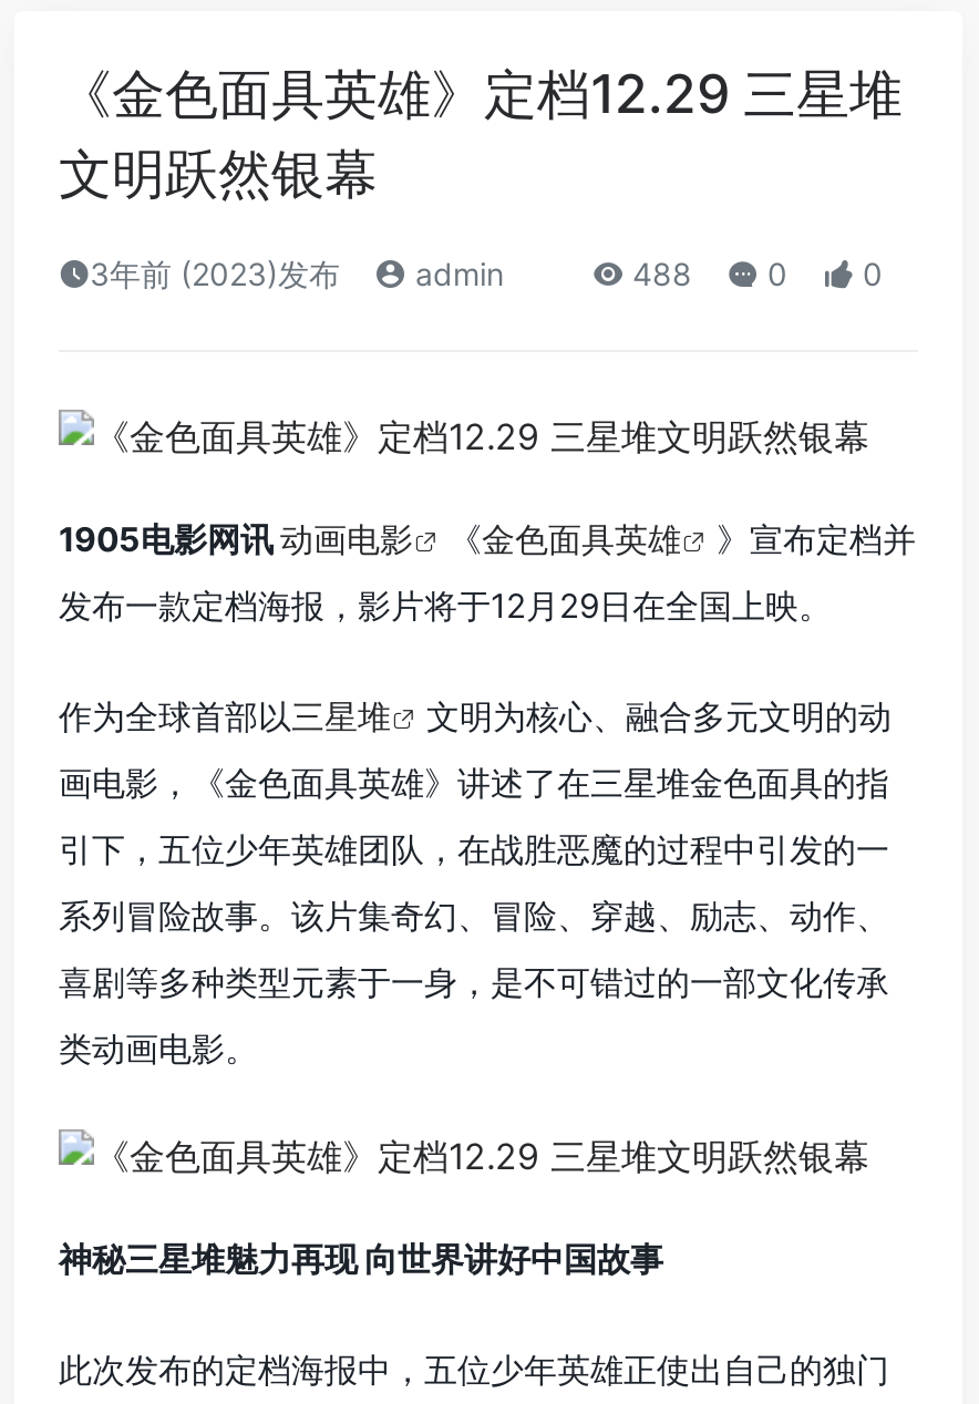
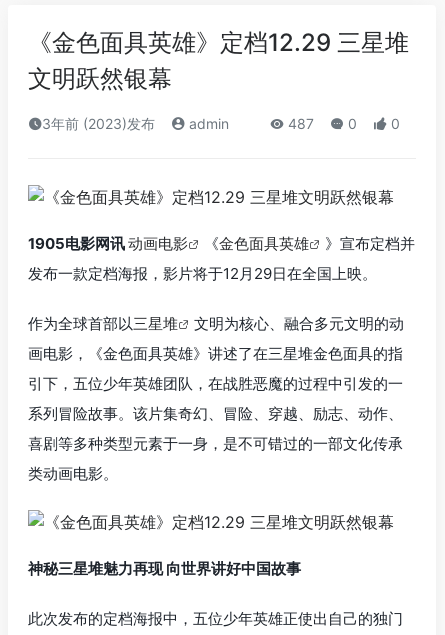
[624,255,883,292] 488 0 0 -> [284,115,400,132] 487 0 0

